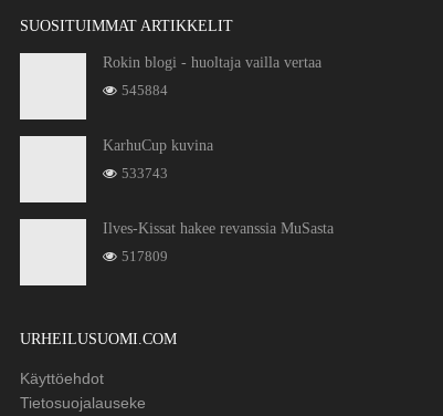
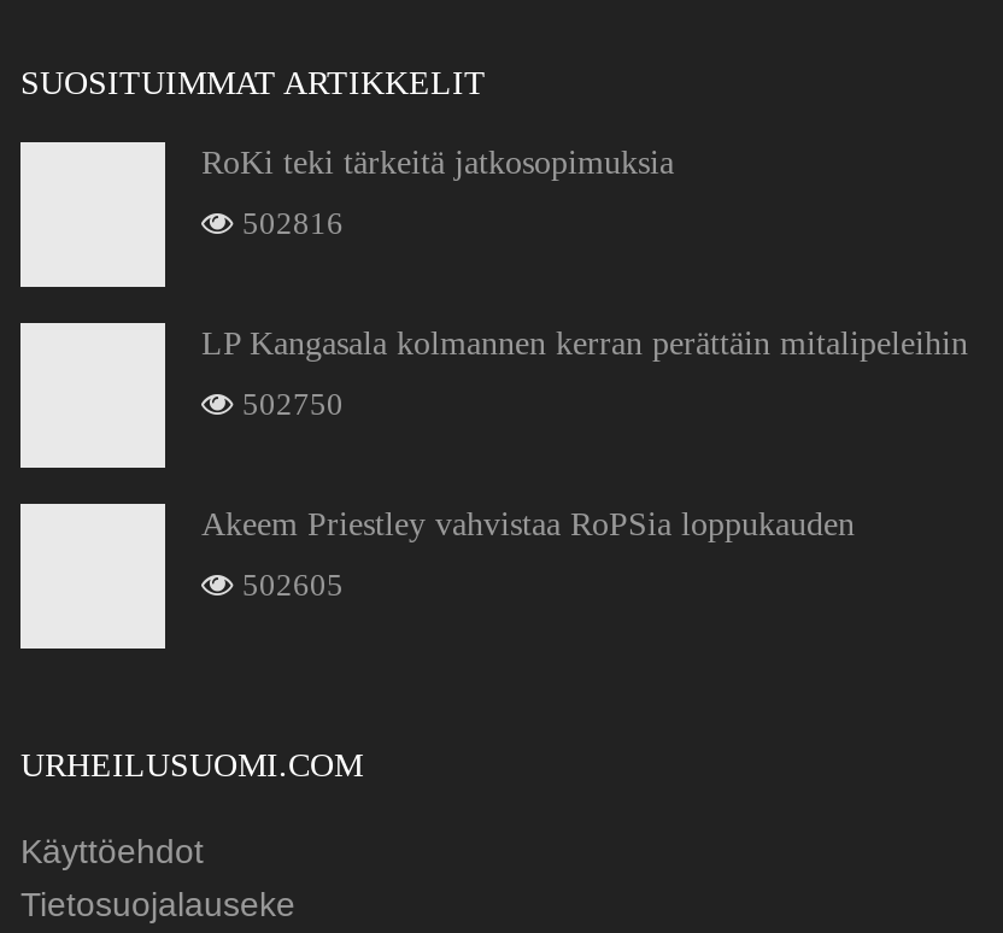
[103,54,321,70] Rokin blogi - huoltaja vailla vertaa -> [201,144,674,180] RoKi teki tärkeitä jatkosopimuksia
[122,82,168,98] 545884 -> [242,204,344,240] 502816
[103,137,213,153] KarhuCup kuvina -> [201,325,968,361] LP Kangasala kolmannen kerran perättäin mitalipeleihin
[122,165,168,181] 533743 -> [242,385,344,421] 502750
[103,220,334,236] Ilves-Kissat hakee revanssia MuSasta -> [201,506,855,542] Akeem Priestley vahvistaa RoPSia loppukauden
[122,247,168,264] 517809 -> [242,566,344,602] 502605

